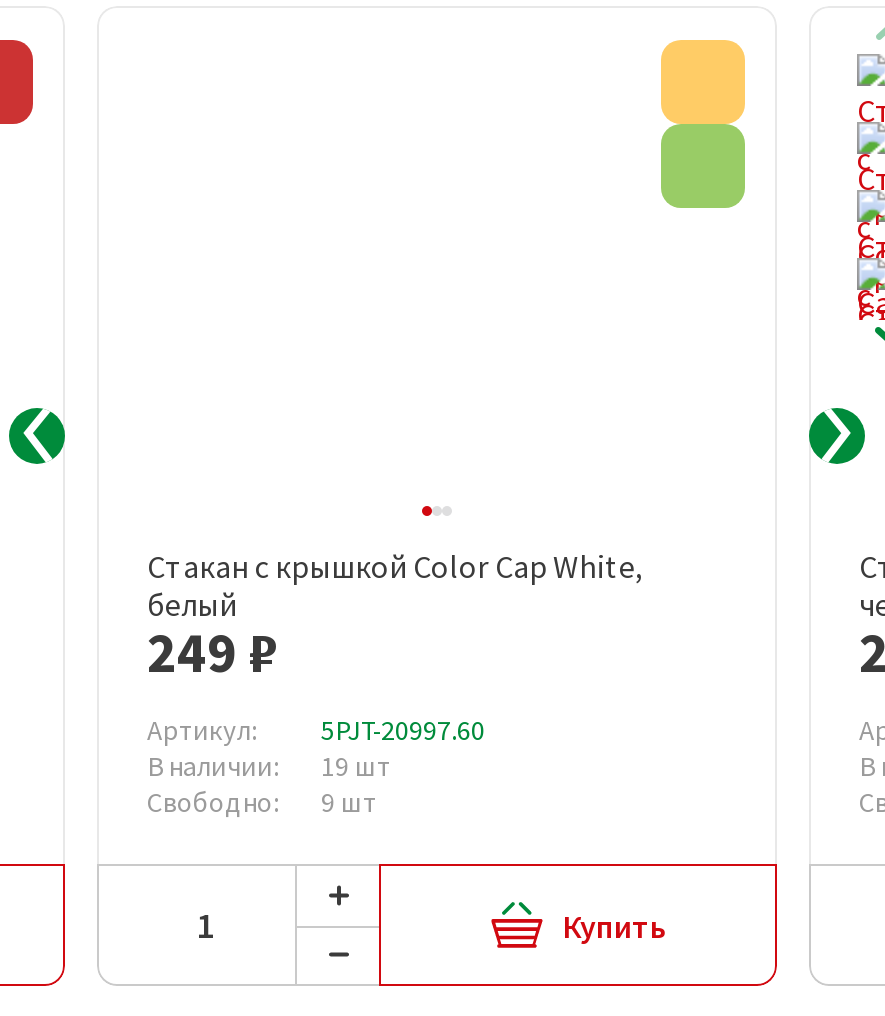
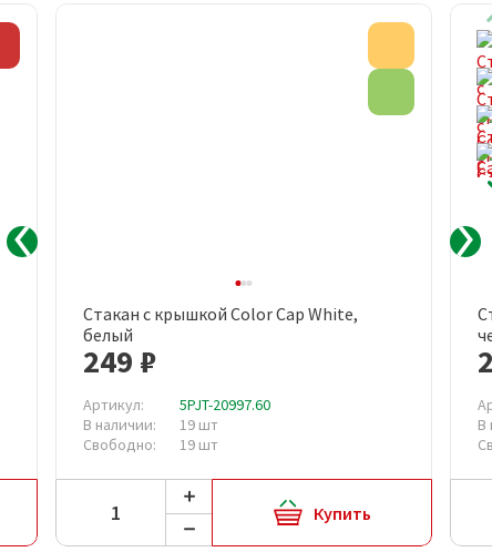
[147,784,377,820] Свободно: 9 шт -> [83,435,218,454] Свободно: 19 шт

